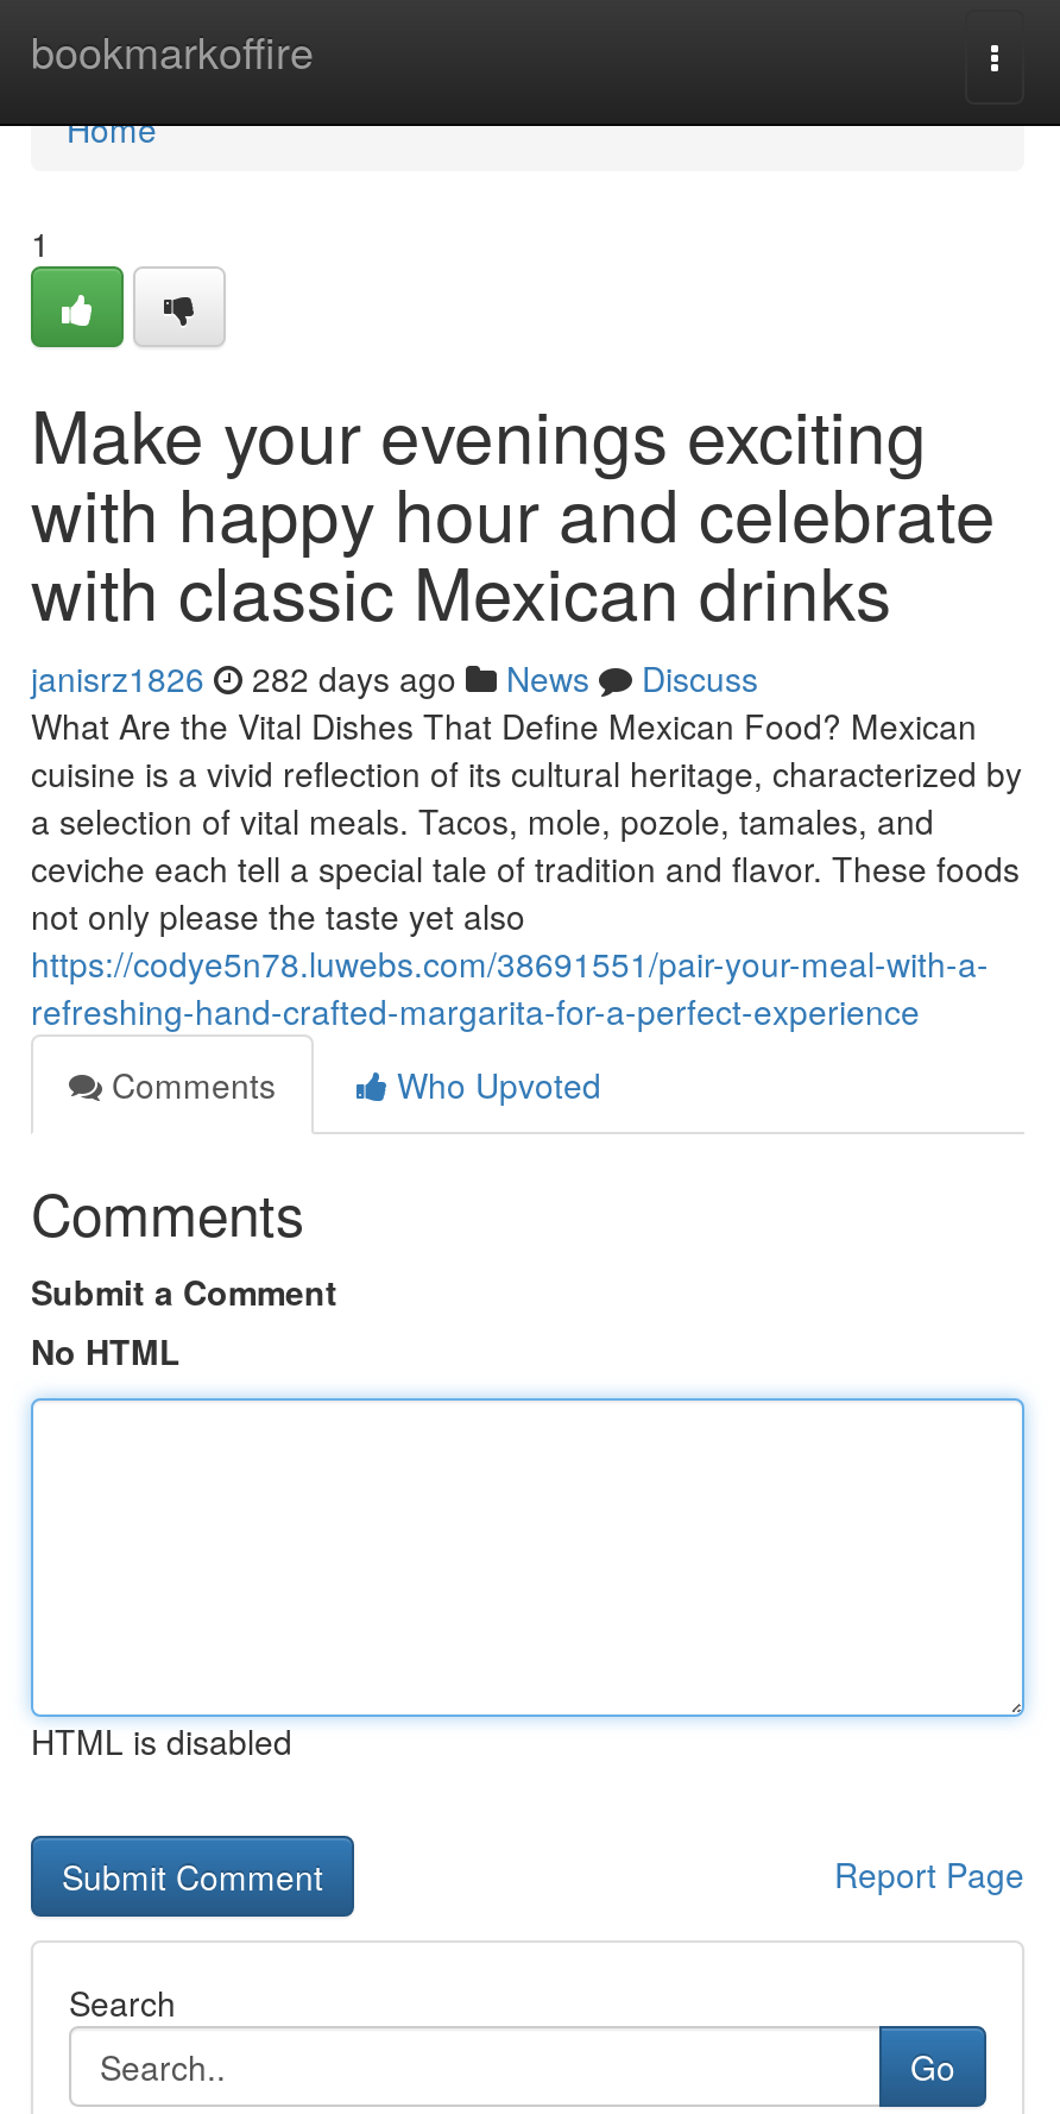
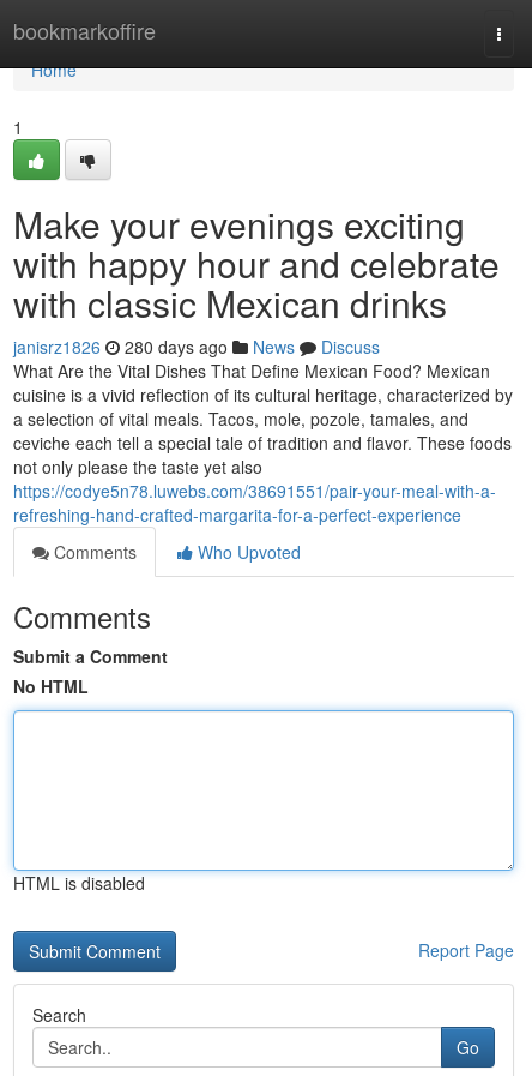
[31,654,758,701] janisrz1826 282 days ago News Discuss -> [13,335,380,359] janisrz1826 280 days ago News Discuss

